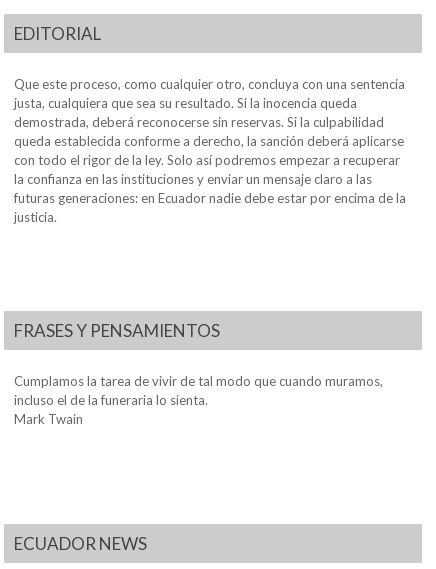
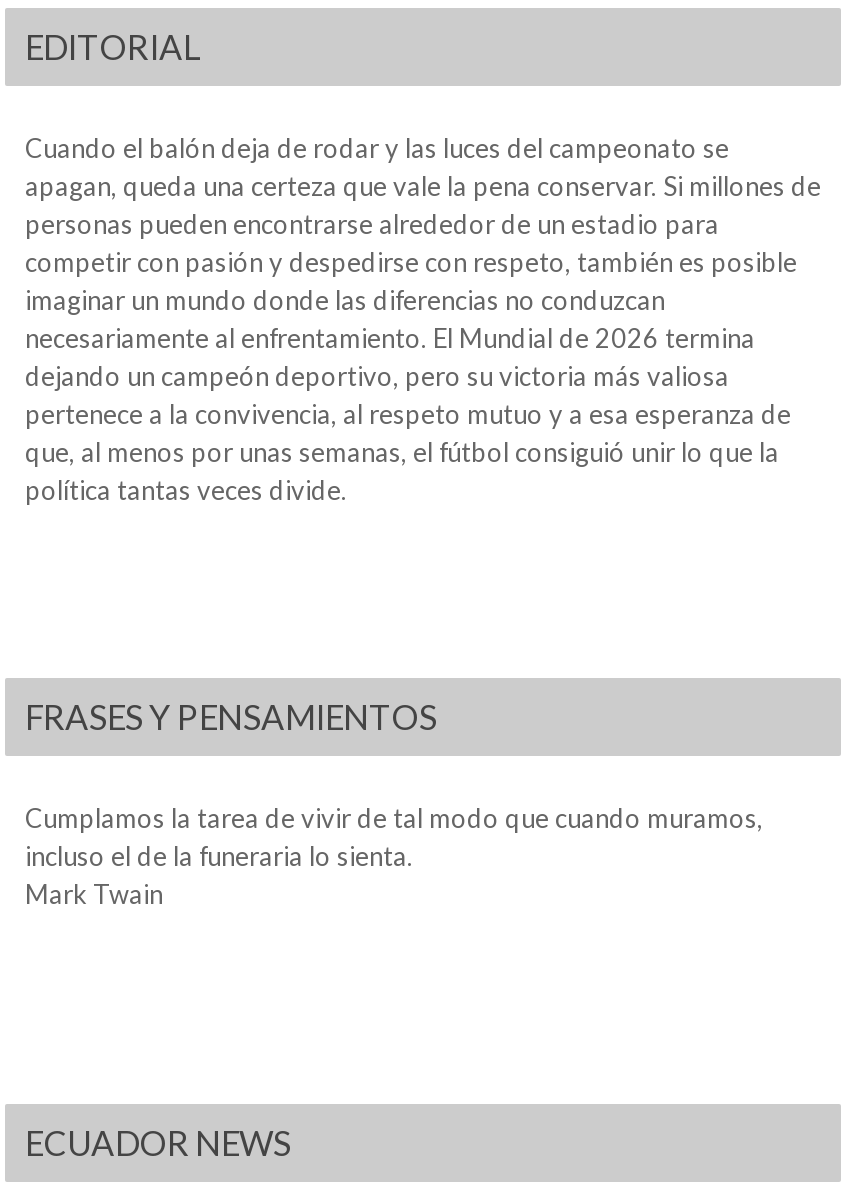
[14,76,406,225] Que este proceso, como cualquier otro, concluya con una sentencia | justa, cualquiera que sea su resultado. Si la inocencia queda | demostrada, deberá reconocerse sin reservas. Si la culpabilidad | queda establecida conforme a derecho, la sanción deberá aplicarse | con todo el rigor de la ley. Solo así podremos empezar a recuperar | la confianza en las instituciones y enviar un mensaje claro a las | futuras generaciones: en Ecuador nadie debe estar por encima de la | justicia. -> [25,132,821,506] Cuando el balón deja de rodar y las luces del campeonato se | apagan, queda una certeza que vale la pena conservar. Si millones de | personas pueden encontrarse alrededor de un estadio para | competir con pasión y despedirse con respeto, también es posible | imaginar un mundo donde las diferencias no conduzcan | necesariamente al enfrentamiento. El Mundial de 2026 termina | dejando un campeón deportivo, pero su victoria más valiosa | pertenece a la convivencia, al respeto mutuo y a esa esperanza de | que, al menos por unas semanas, el fútbol consiguió unir lo que la | política tantas veces divide.

